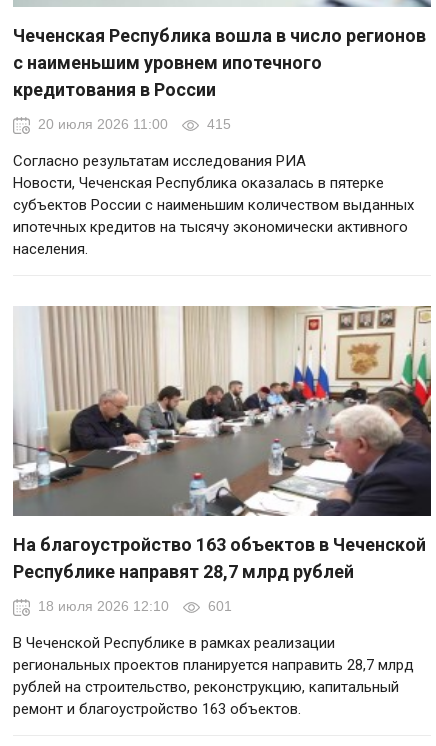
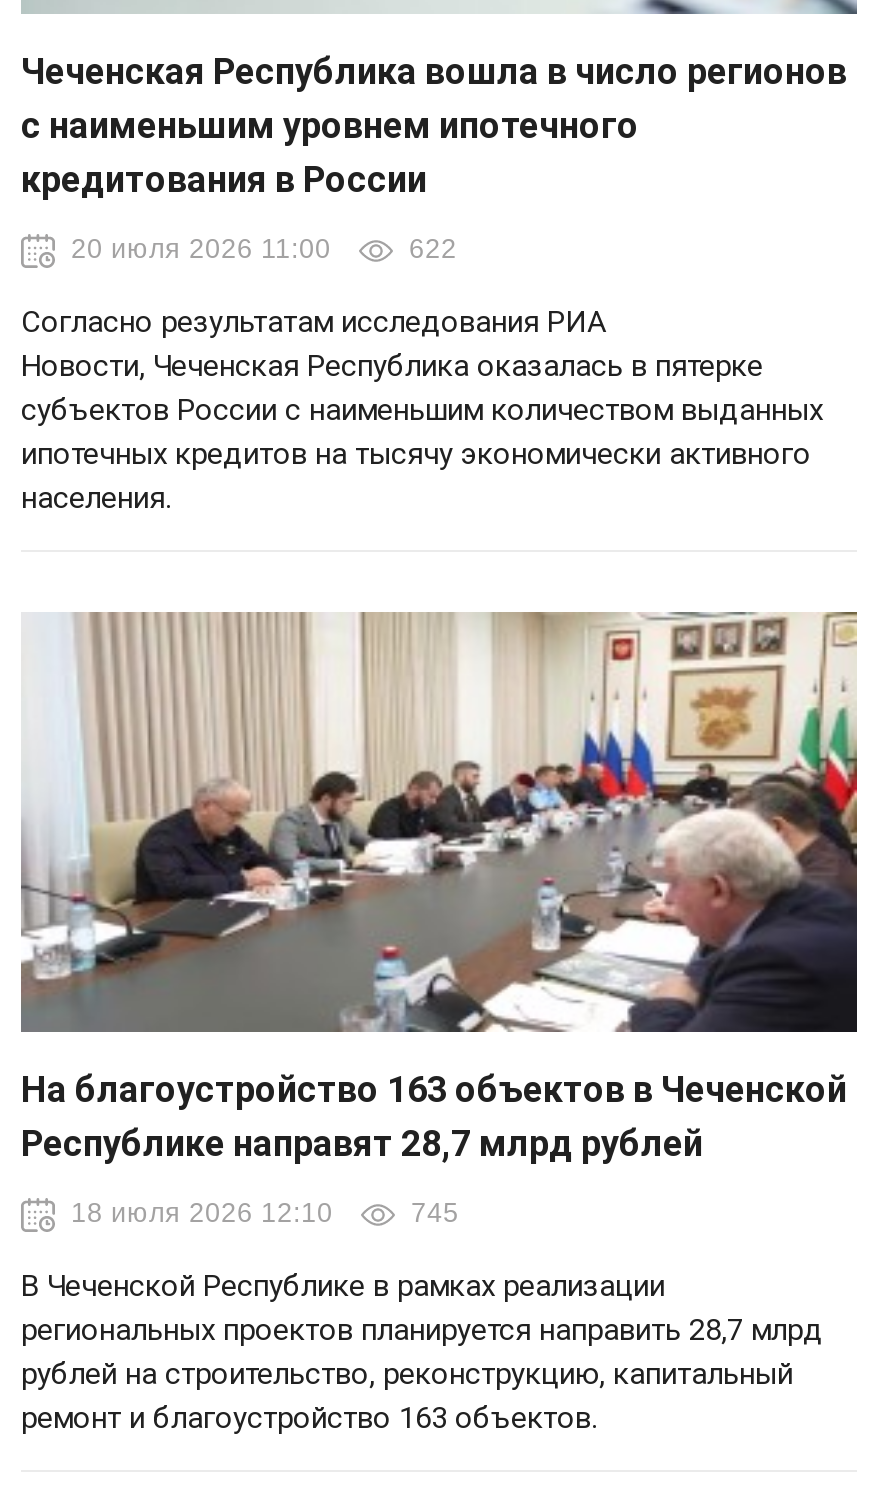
[207,117,231,132] 415 -> [409,234,457,264] 622
[208,599,232,614] 601 -> [411,1198,459,1228] 745

